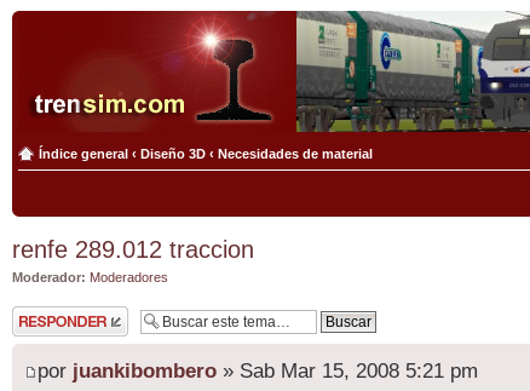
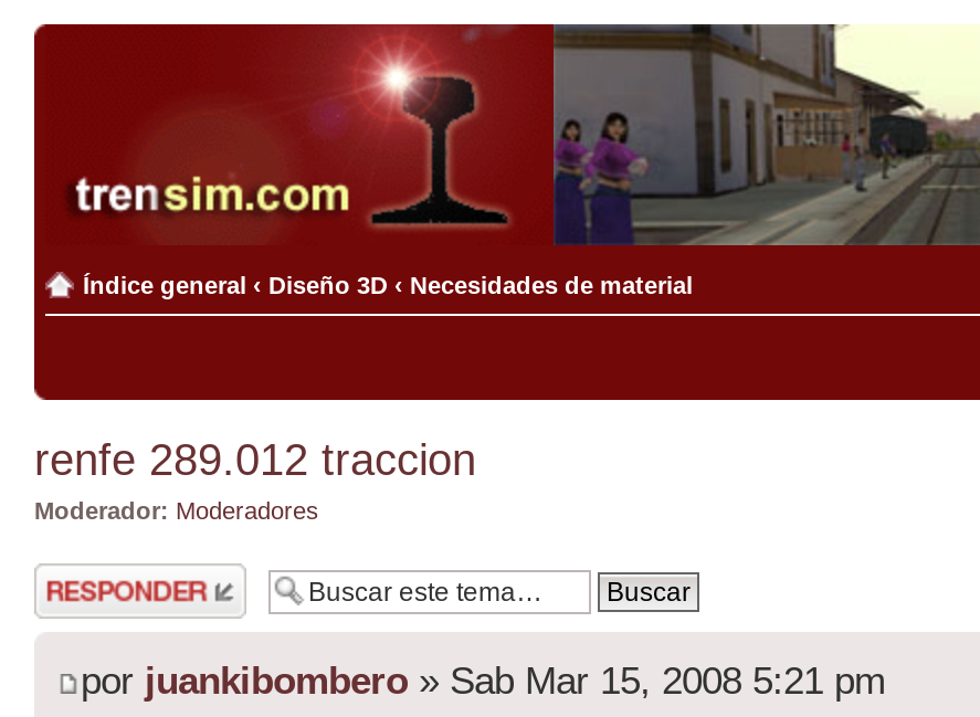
[295,11,526,132] [image] -> [554,22,973,247] [image]

